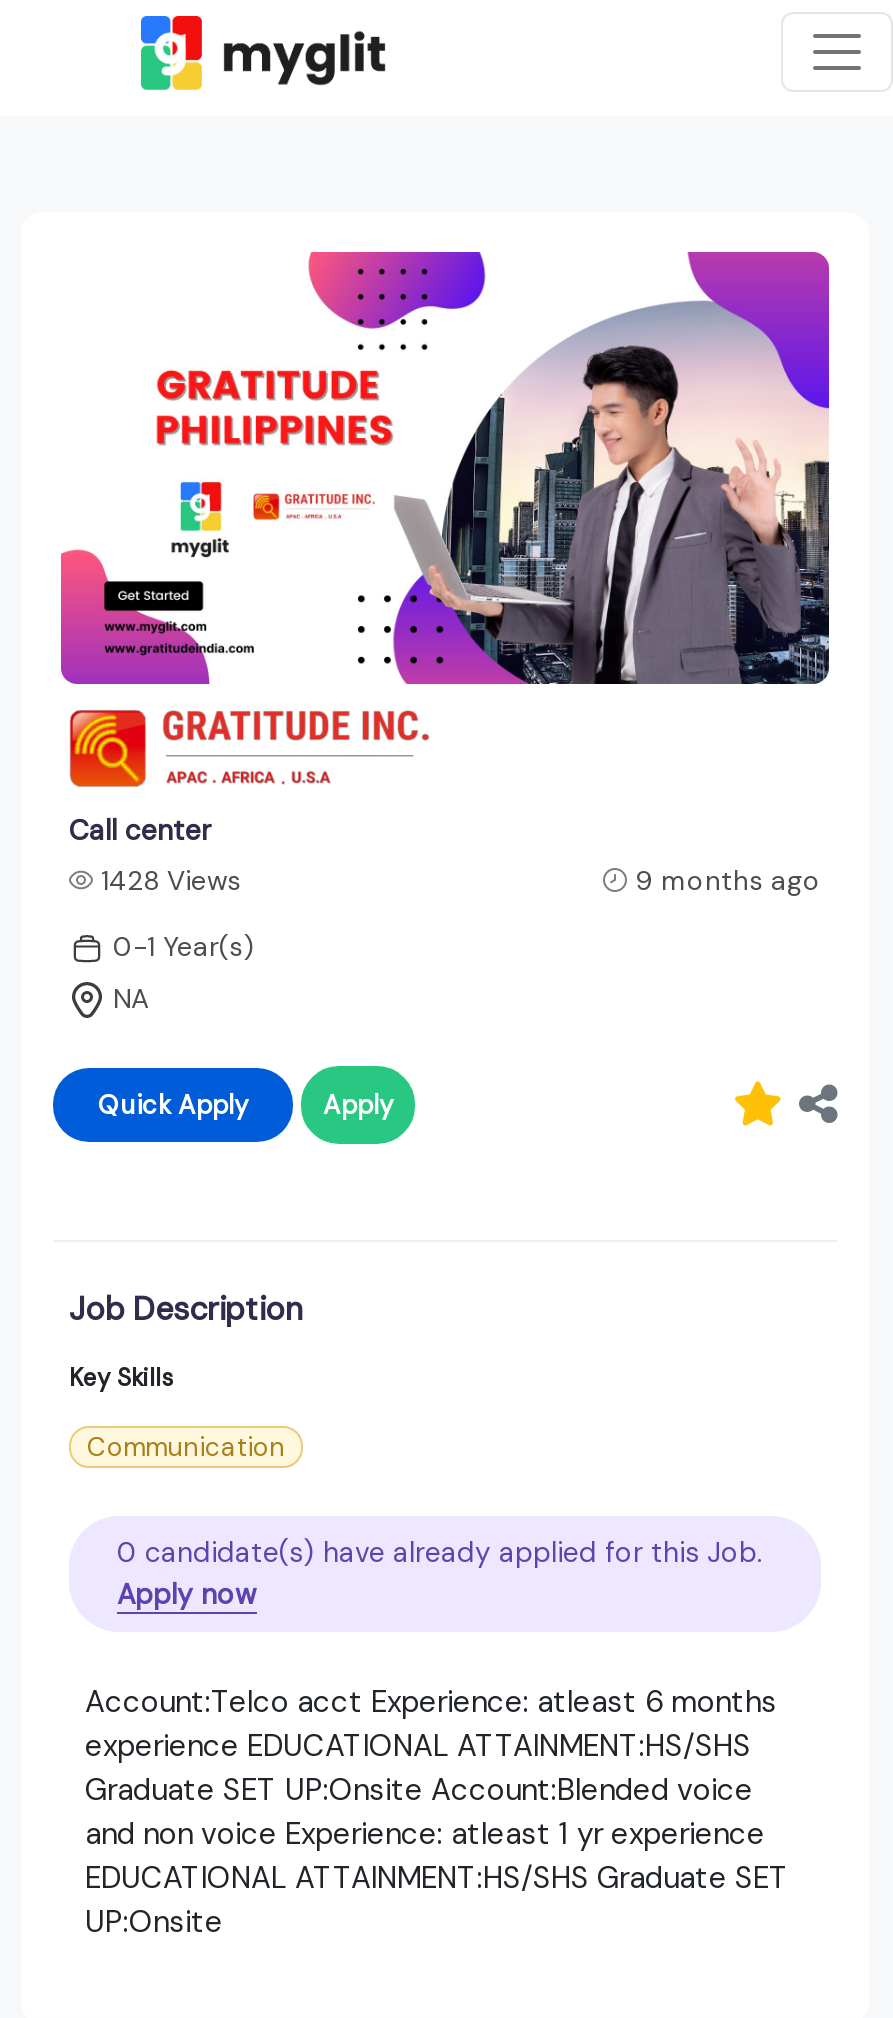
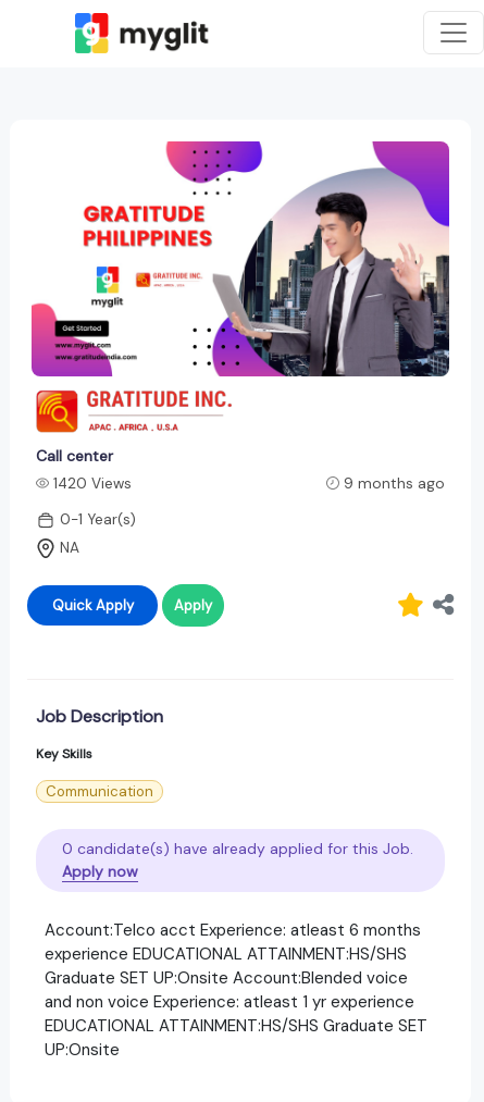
[101,864,241,898] 1428 Views -> [53,474,132,493] 1420 Views

